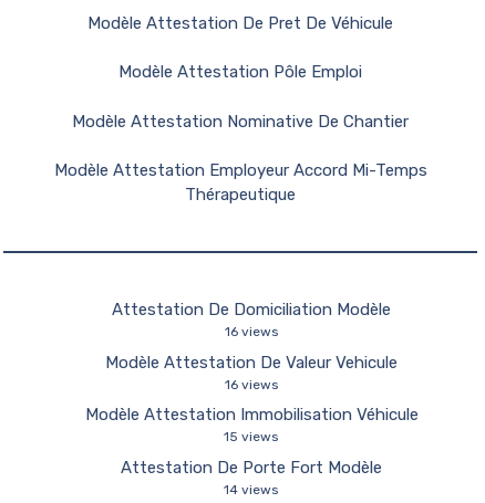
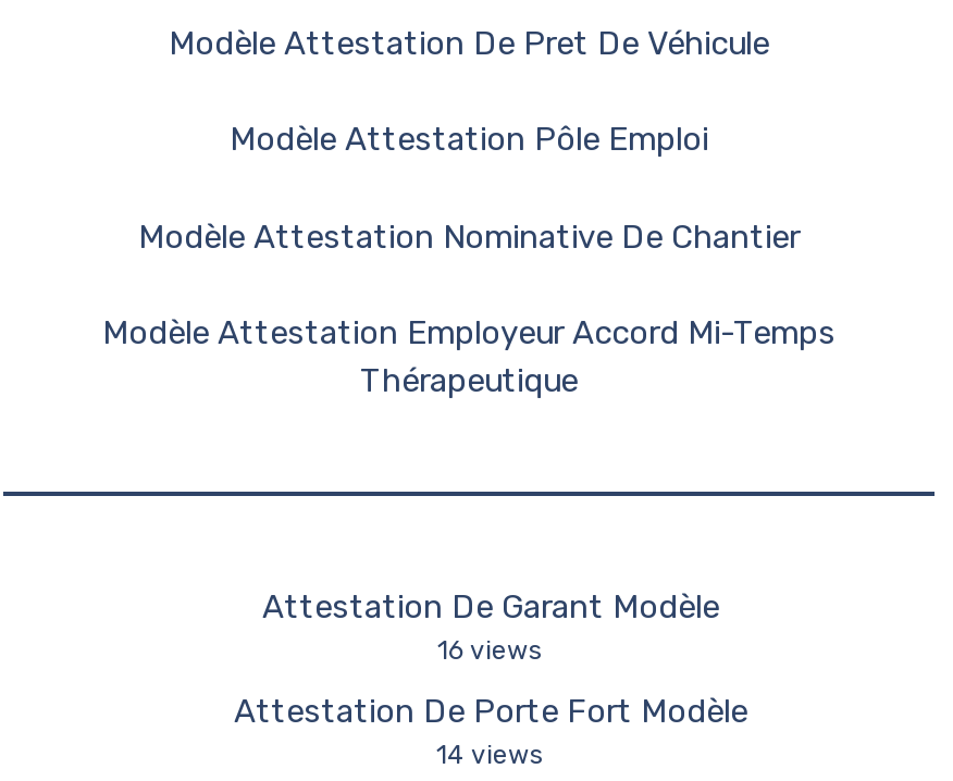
[112,300,391,319] Attestation De Domiciliation Modèle -> [262,587,719,627] Attestation De Garant Modèle
[85,352,418,444] Modèle Attestation De Valeur Vehicule | 16 views | Modèle Attestation Immobilisation Véhicule | 15 views -> none

